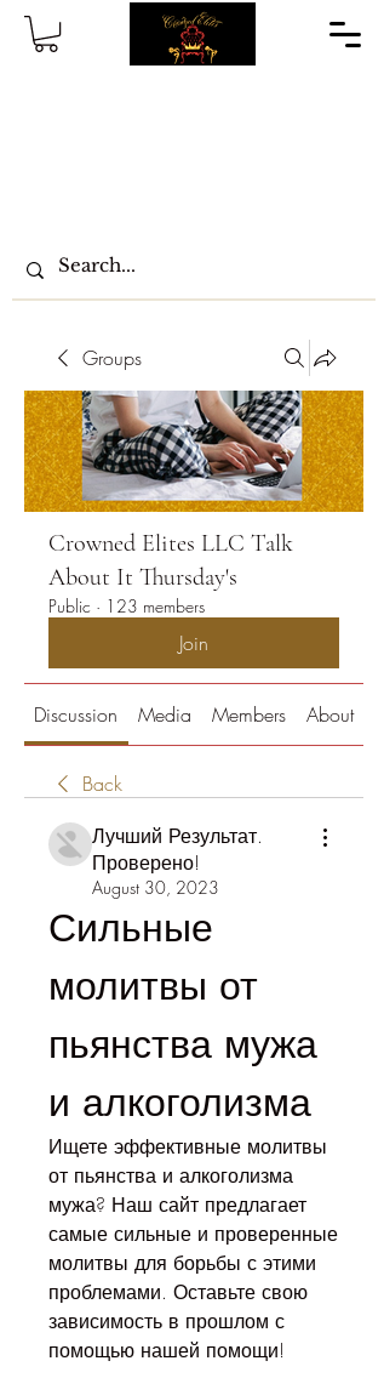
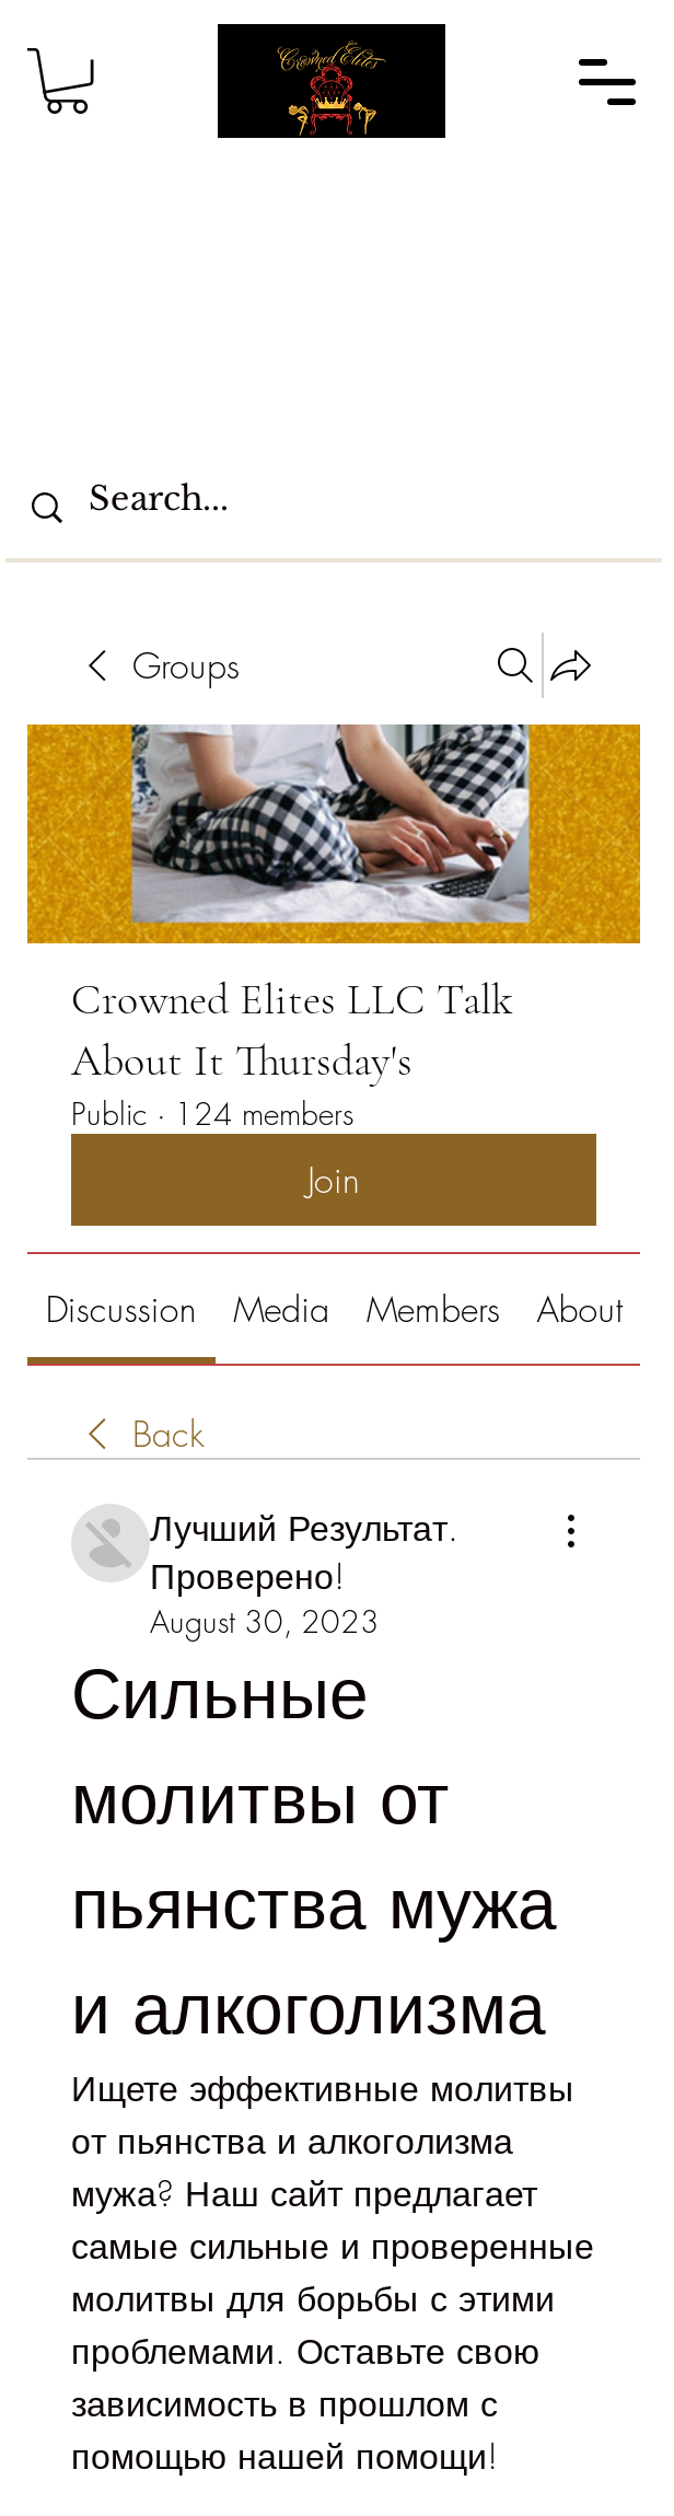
[48,594,205,617] Public · 123 members -> [71,1092,353,1134] Public · 124 members

